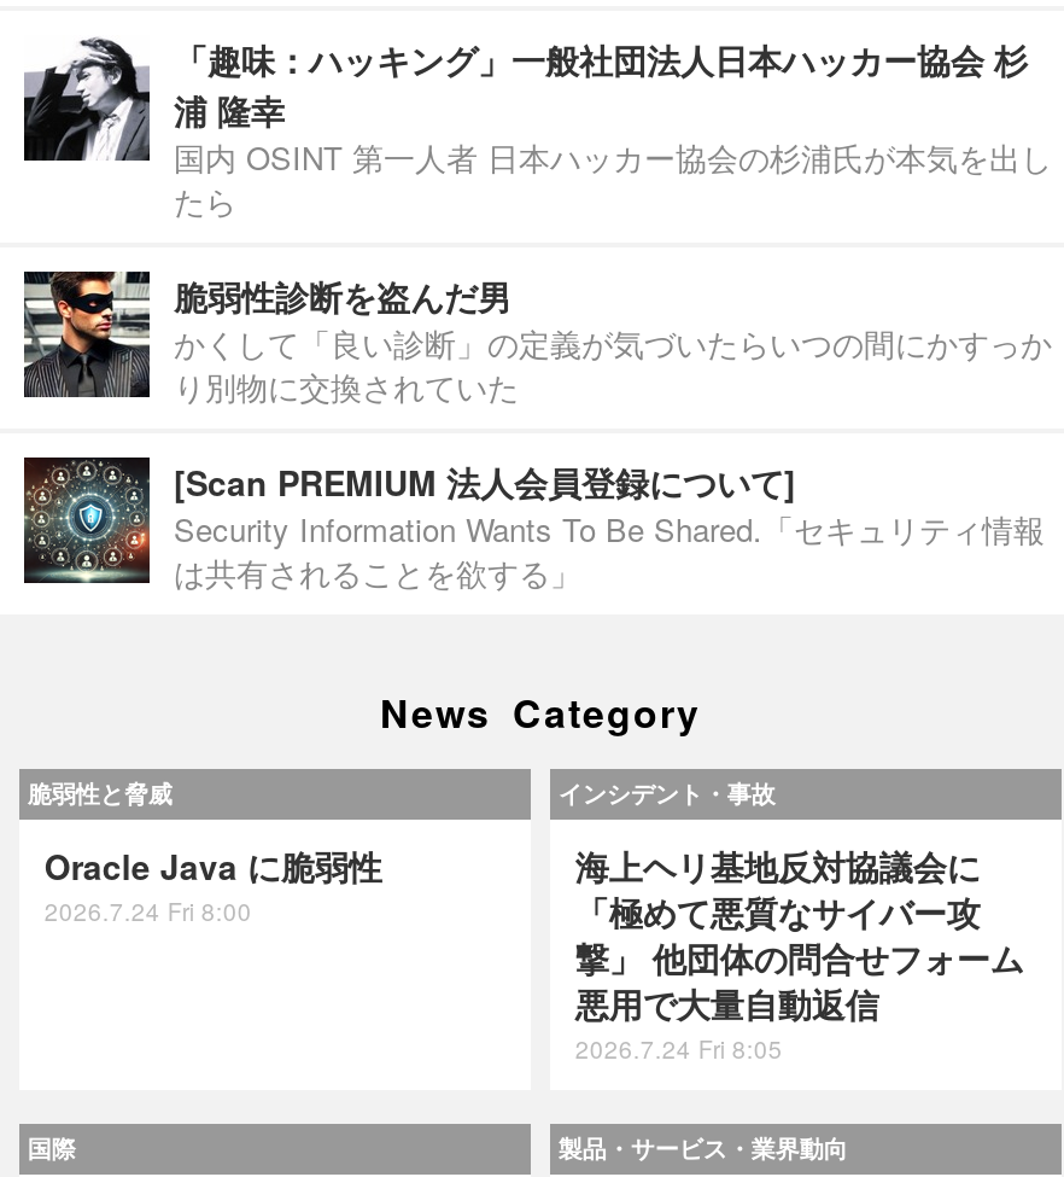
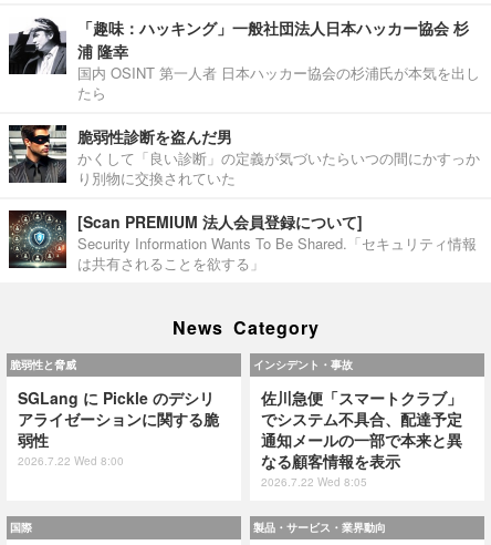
[44,841,382,928] Oracle Java に脆弱性 | 2026.7.24 Fri 8:00 -> [18,386,219,468] SGLang に Pickle のデシリ | アライゼーションに関する脆 | 弱性 | 2026.7.22 Wed 8:00
[575,841,1024,1065] 海上ヘリ基地反対協議会に | 「極めて悪質なサイバー攻 | 撃」 他団体の問合せフォーム | 悪用で大量自動返信 | 2026.7.24 Fri 8:05 -> [261,386,463,489] 佐川急便「スマートクラブ」 | でシステム不具合、配達予定 | 通知メールの一部で本来と異 | なる顧客情報を表示 | 2026.7.22 Wed 8:05

